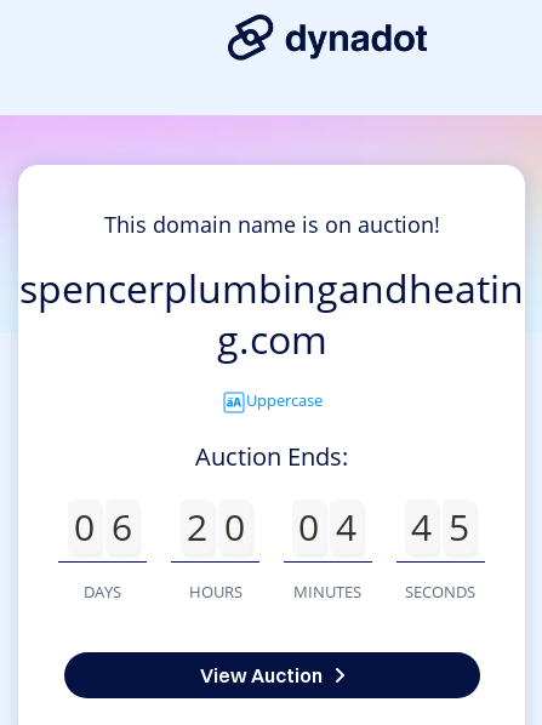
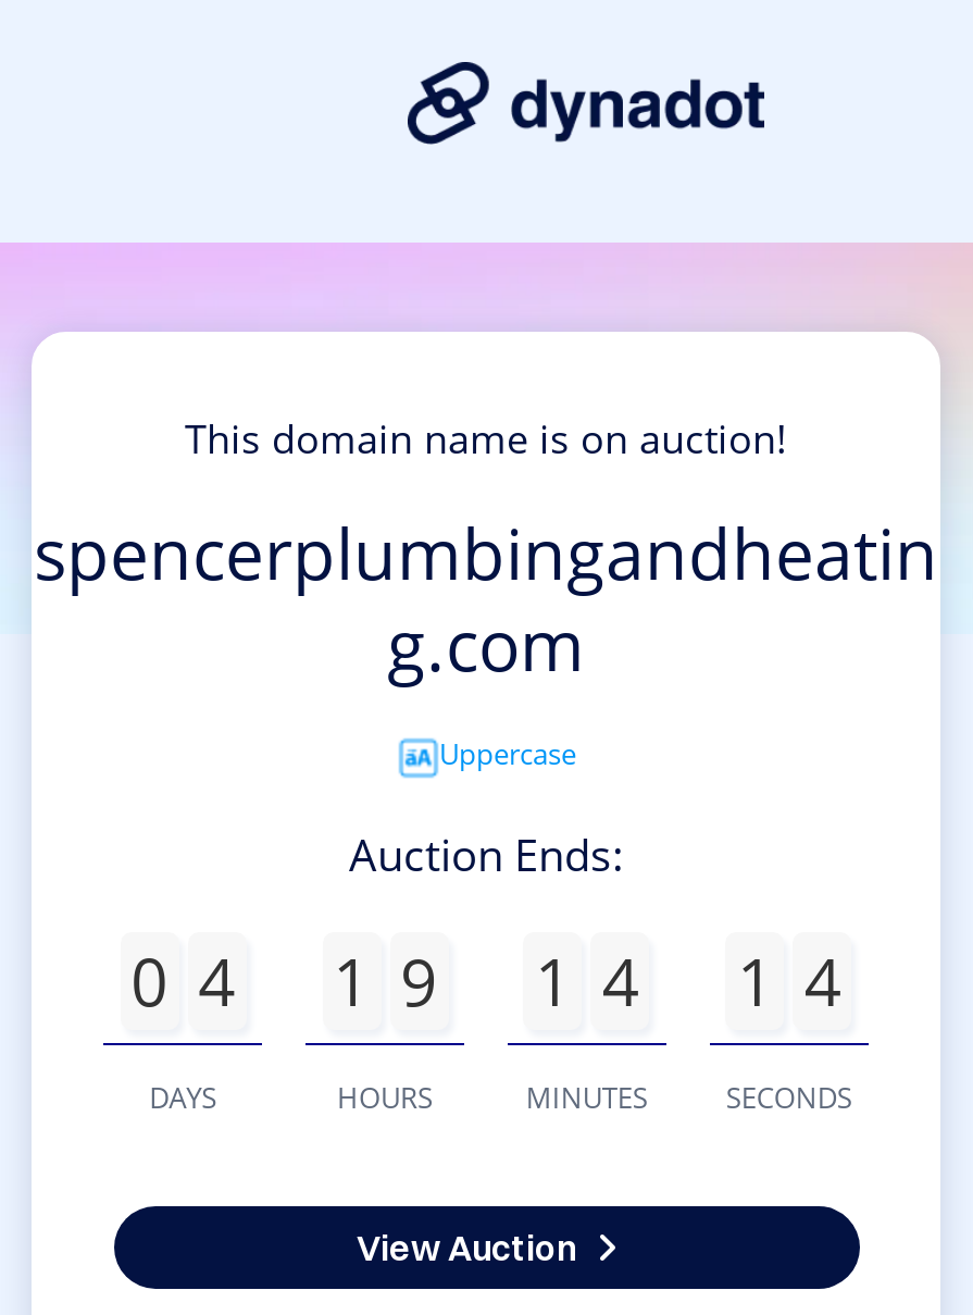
[73,502,132,552] 0 6 -> [131,936,235,1026] 0 4
[186,502,244,552] 2 0 -> [333,936,437,1026] 1 9
[299,502,357,552] 0 4 -> [535,936,639,1026] 1 4
[411,502,470,552] 4 5 -> [737,936,841,1026] 1 4

